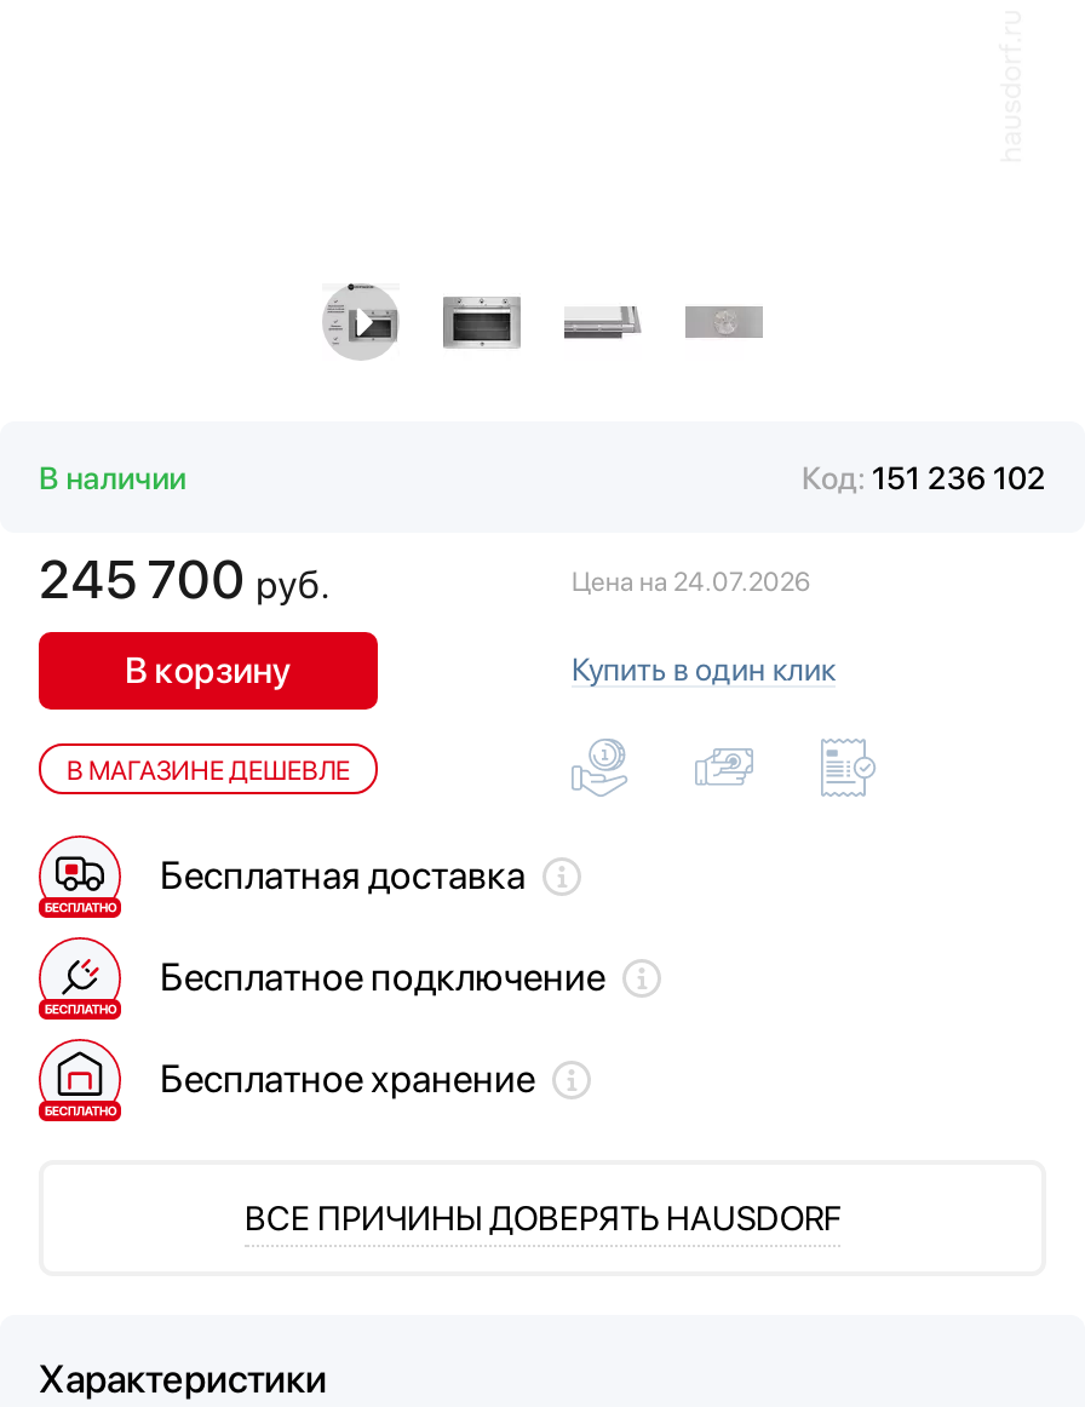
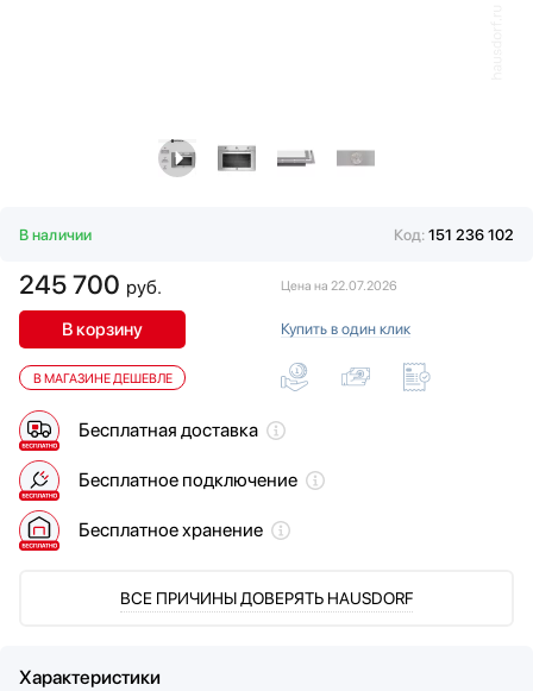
[572,567,811,598] Цена на 24.07.2026 -> [281,278,397,294] Цена на 22.07.2026

